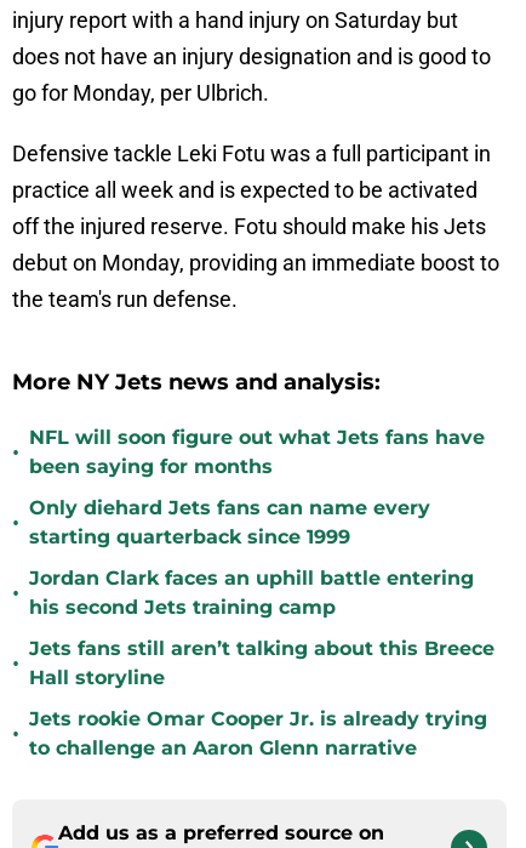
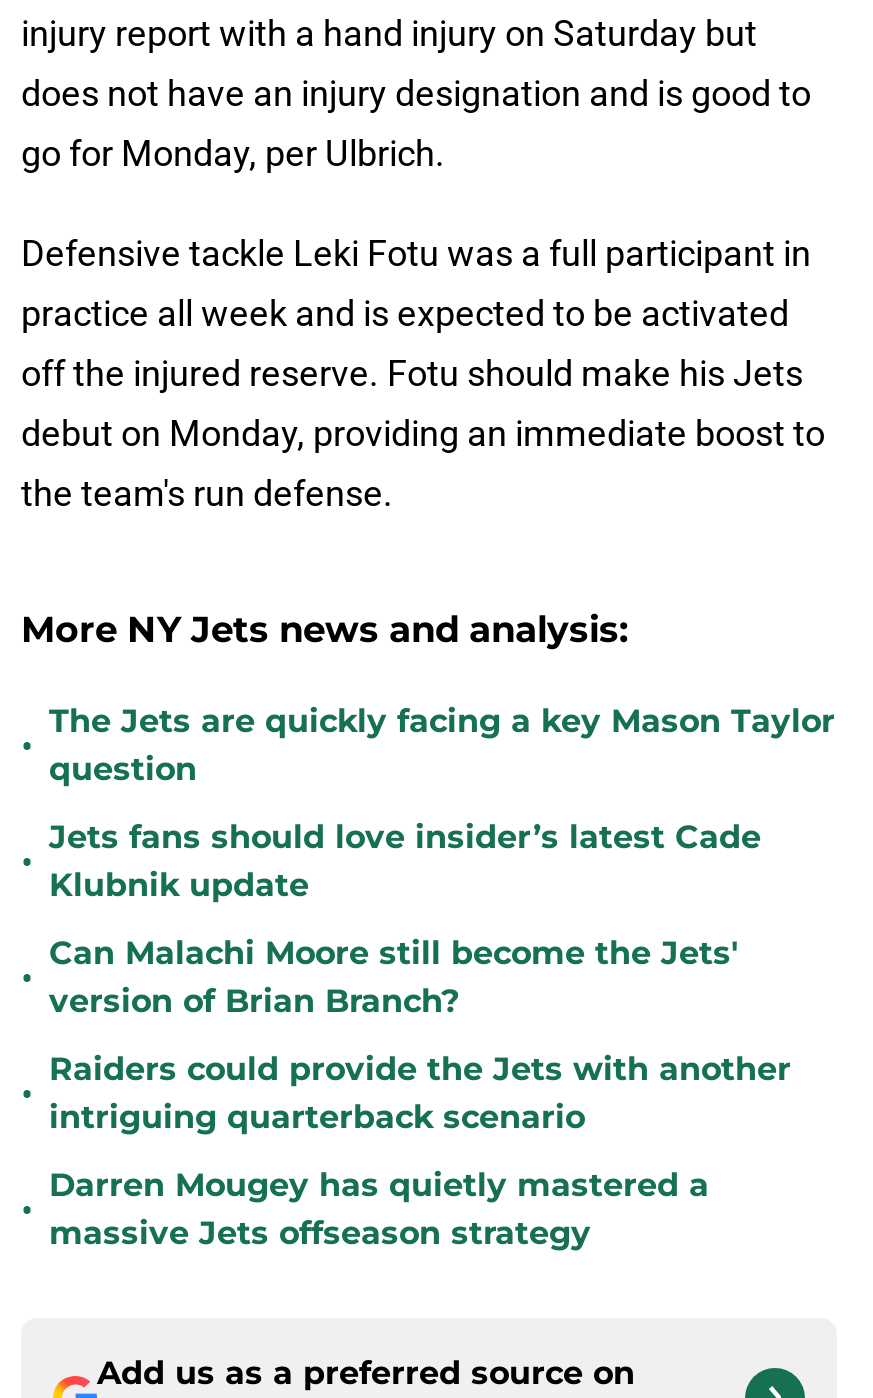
[29,426,485,478] NFL will soon figure out what Jets fans have | been saying for months -> [49,702,835,788] The Jets are quickly facing a key Mason Taylor | question
[29,496,430,548] Only diehard Jets fans can name every | starting quarterback since 1999 -> [49,818,761,904] Jets fans should love insider’s latest Cade | Klubnik update
[29,567,474,619] Jordan Clark faces an uphill battle entering | his second Jets training camp -> [49,934,739,1020] Can Malachi Moore still become the Jets' | version of Brian Branch?
[29,637,494,689] Jets fans still aren’t talking about this Breece | Hall storyline -> [49,1050,791,1136] Raiders could provide the Jets with another | intriguing quarterback scenario
[29,707,487,759] Jets rookie Omar Cooper Jr. is already trying | to challenge an Aaron Glenn narrative -> [49,1166,709,1252] Darren Mougey has quietly mastered a | massive Jets offseason strategy

